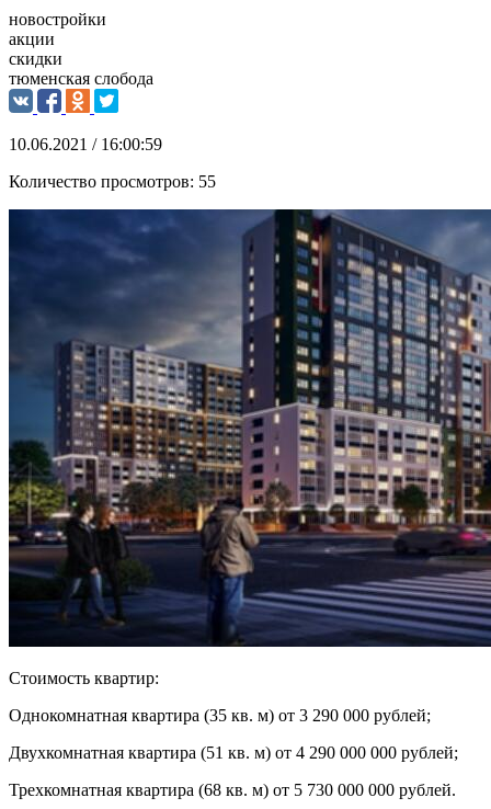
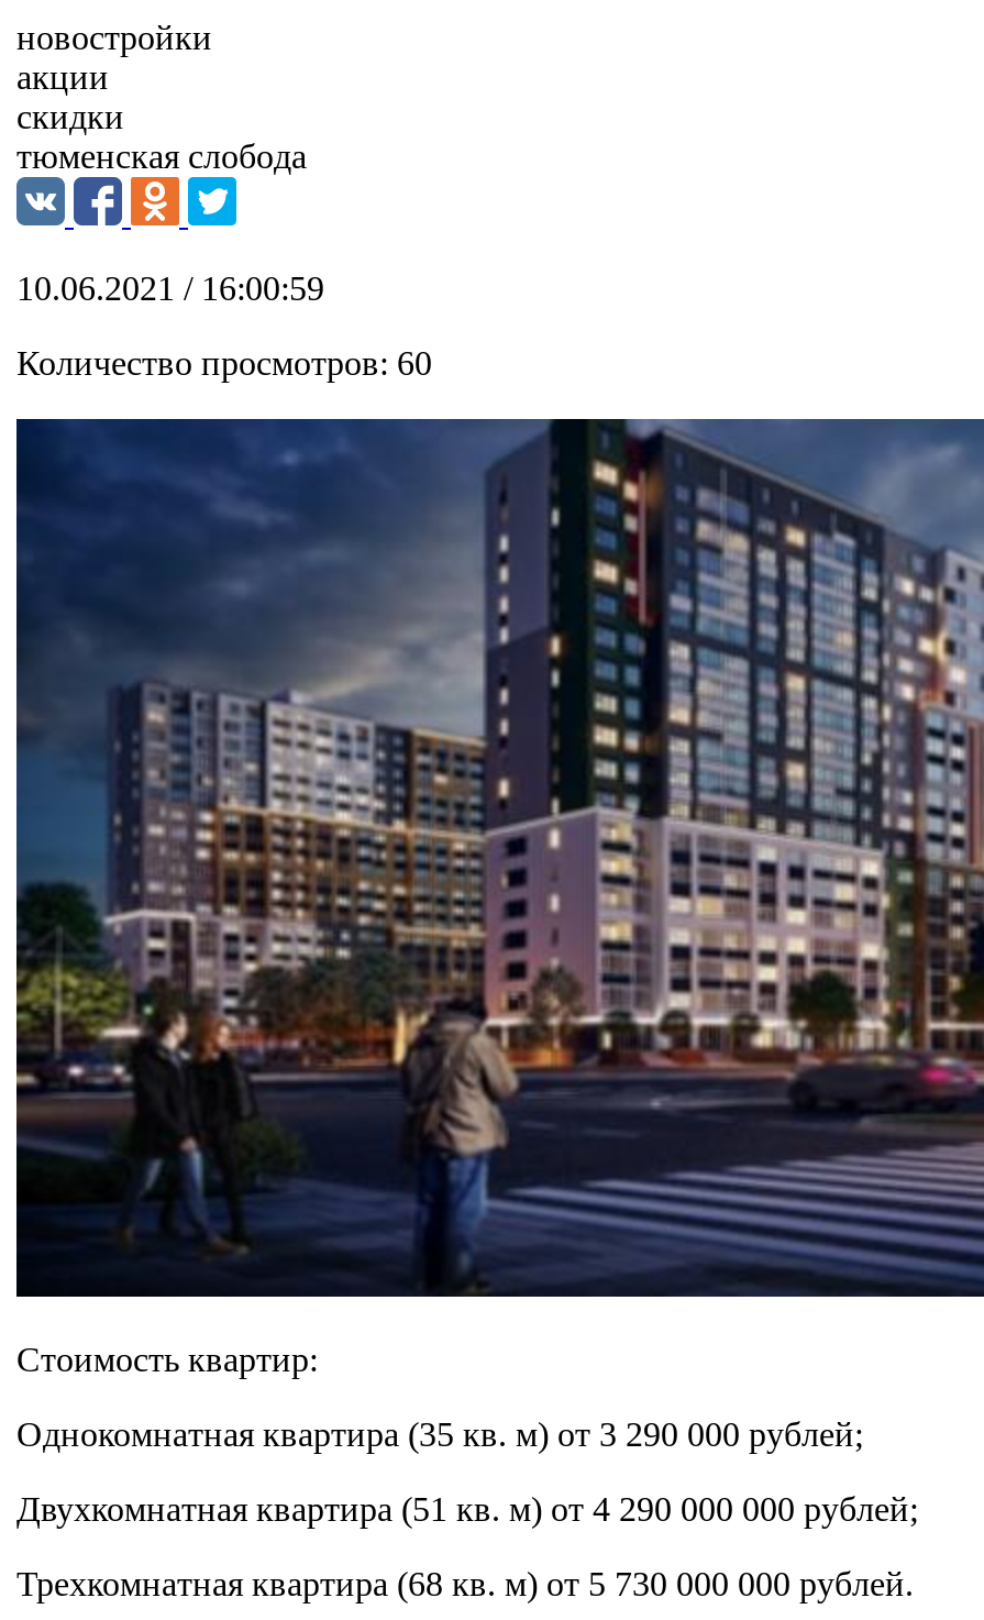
[9,172,216,191] Количество просмотров: 55 -> [16,345,432,382] Количество просмотров: 60

